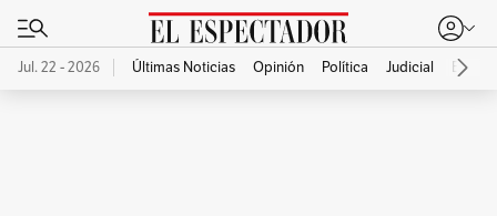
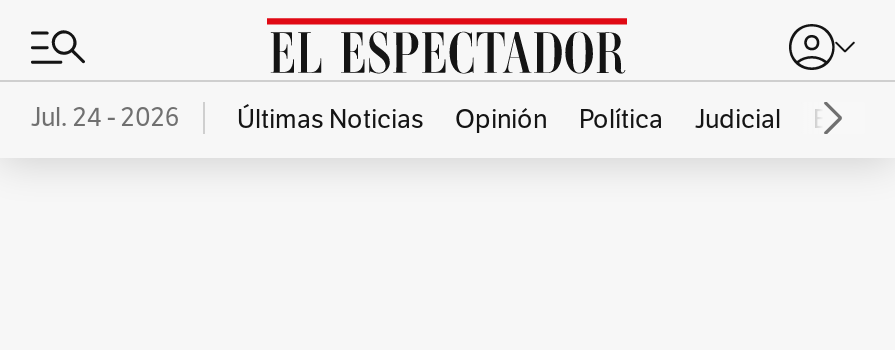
[18,59,100,76] Jul. 22 - 2026 -> [31,100,179,134] Jul. 24 - 2026

